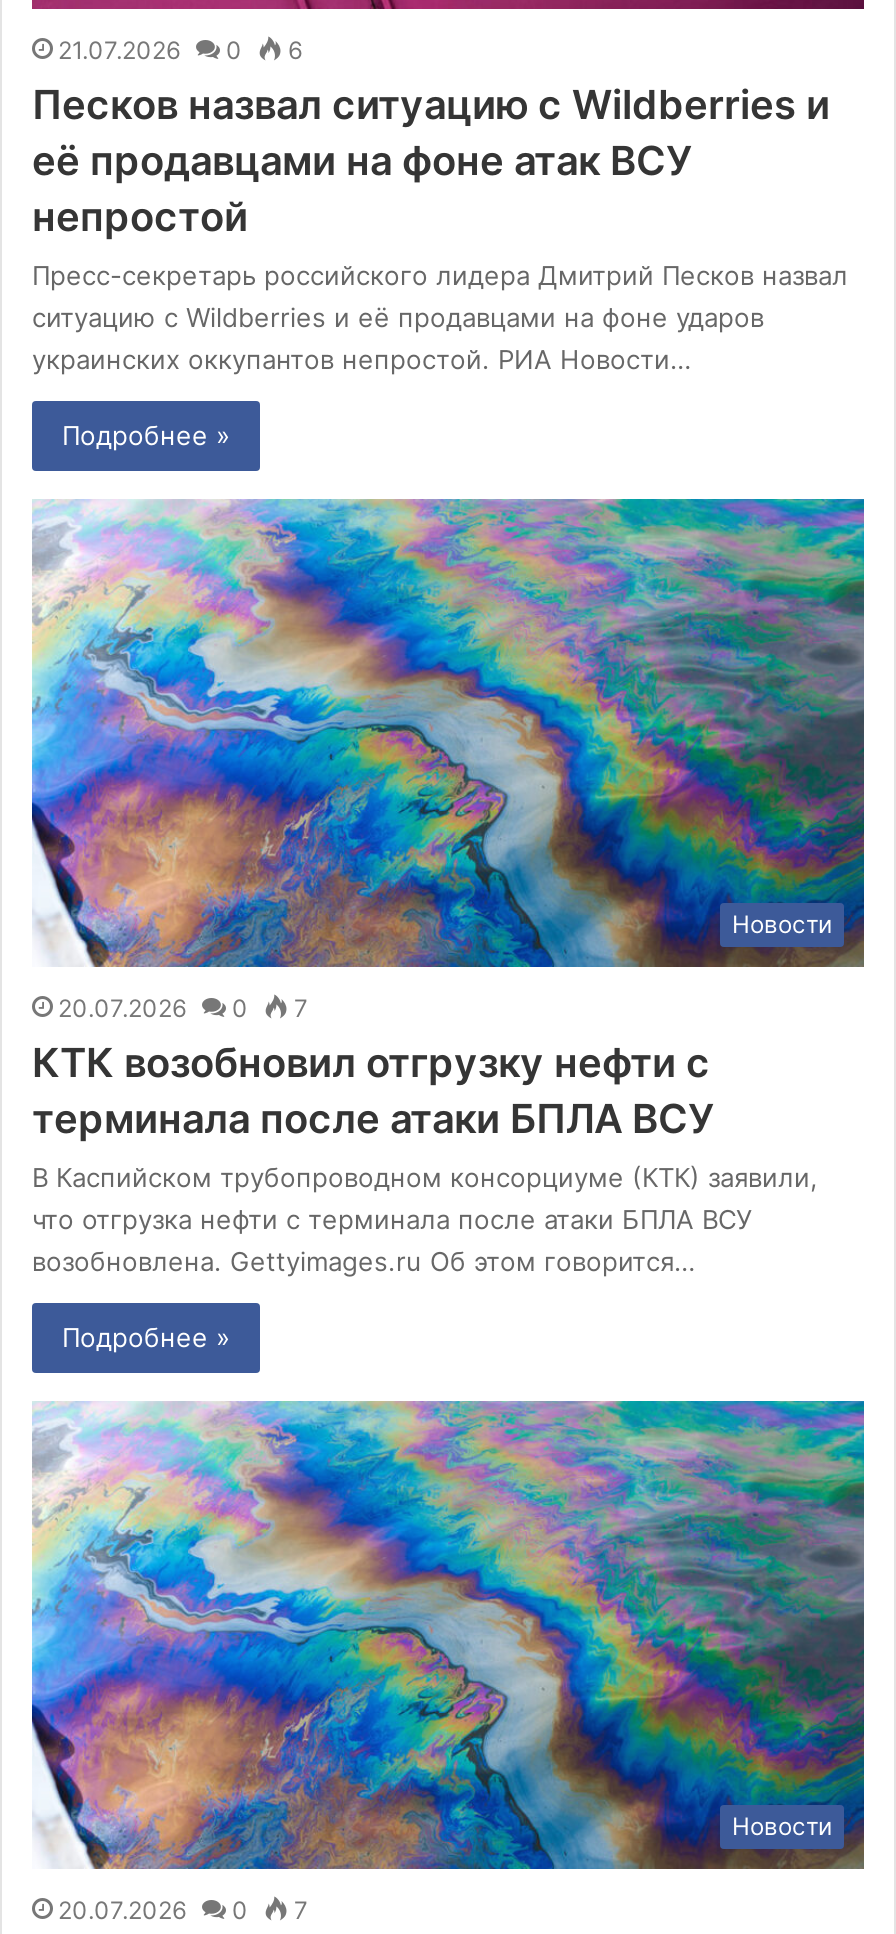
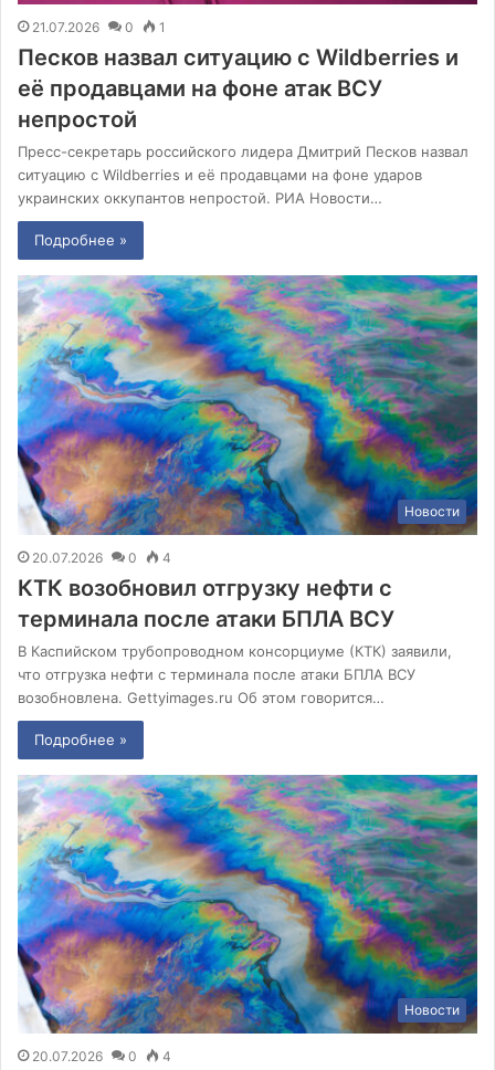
[58,34,302,64] 21.07.2026 0 6 -> [32,19,166,35] 21.07.2026 0 1
[58,992,308,1022] 20.07.2026 0 7 -> [32,549,171,566] 20.07.2026 0 4
[58,1894,308,1924] 20.07.2026 0 7 -> [32,1048,171,1065] 20.07.2026 0 4

